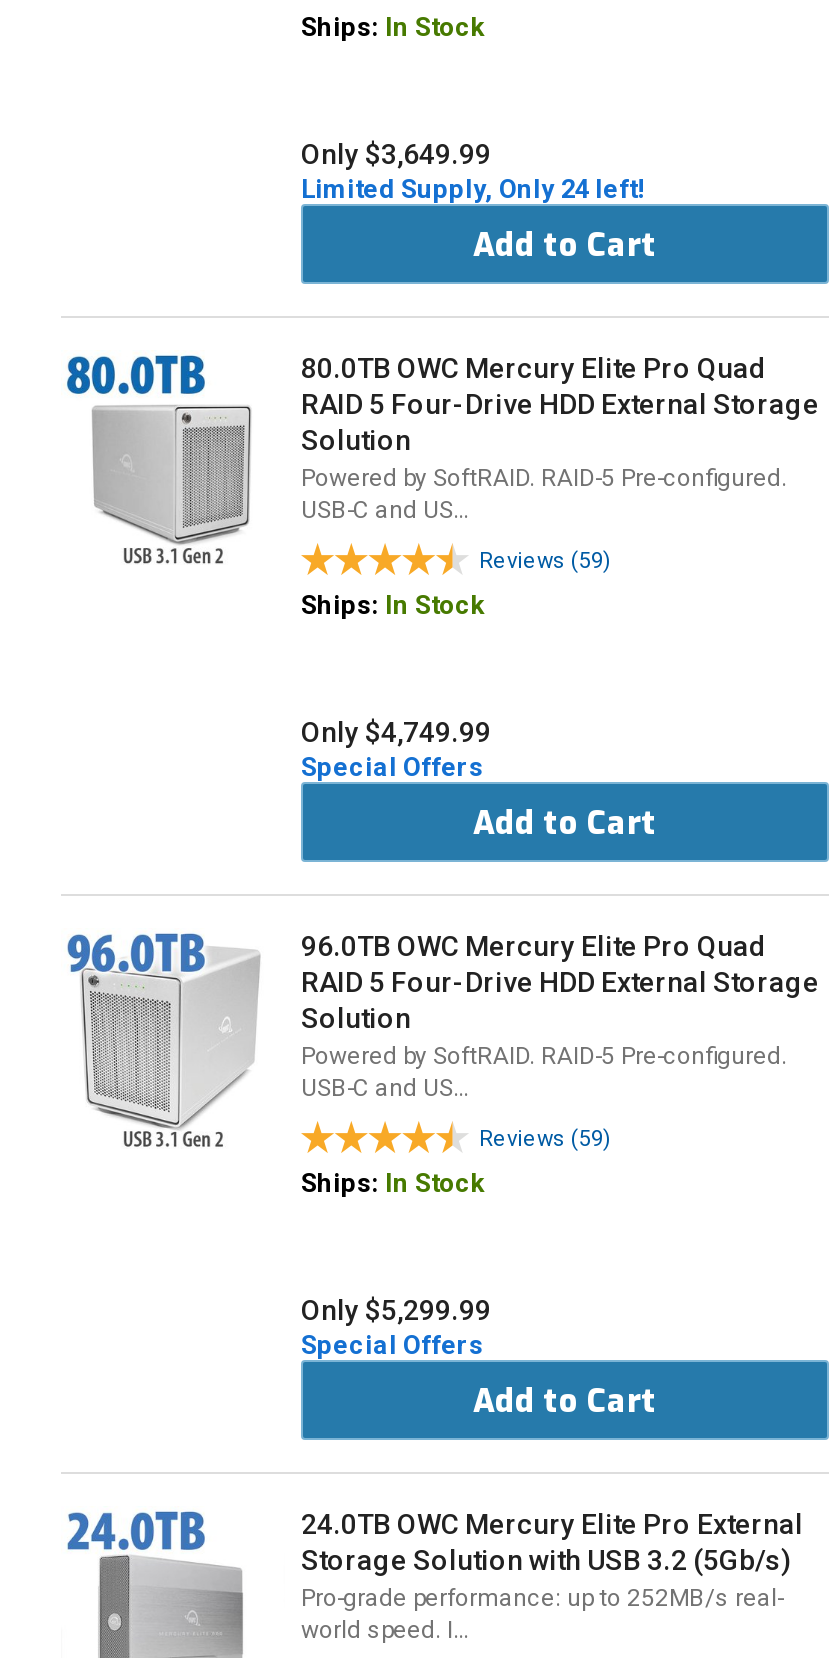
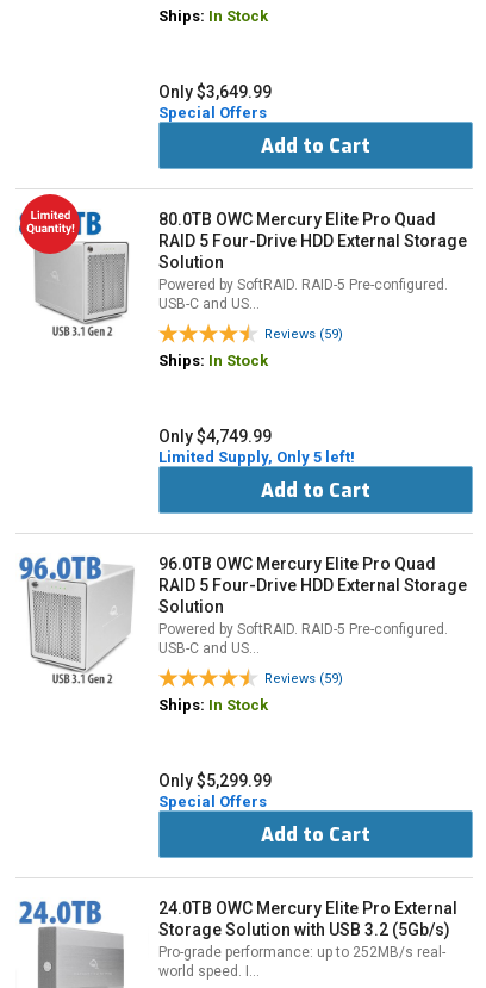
[301,174,645,204] Limited Supply, Only 24 left! -> [158,104,267,122] Special Offers
[67,326,171,426] [image] -> [19,193,81,255] [image]
[301,752,483,782] Special Offers -> [158,448,355,466] Limited Supply, Only 5 left!

